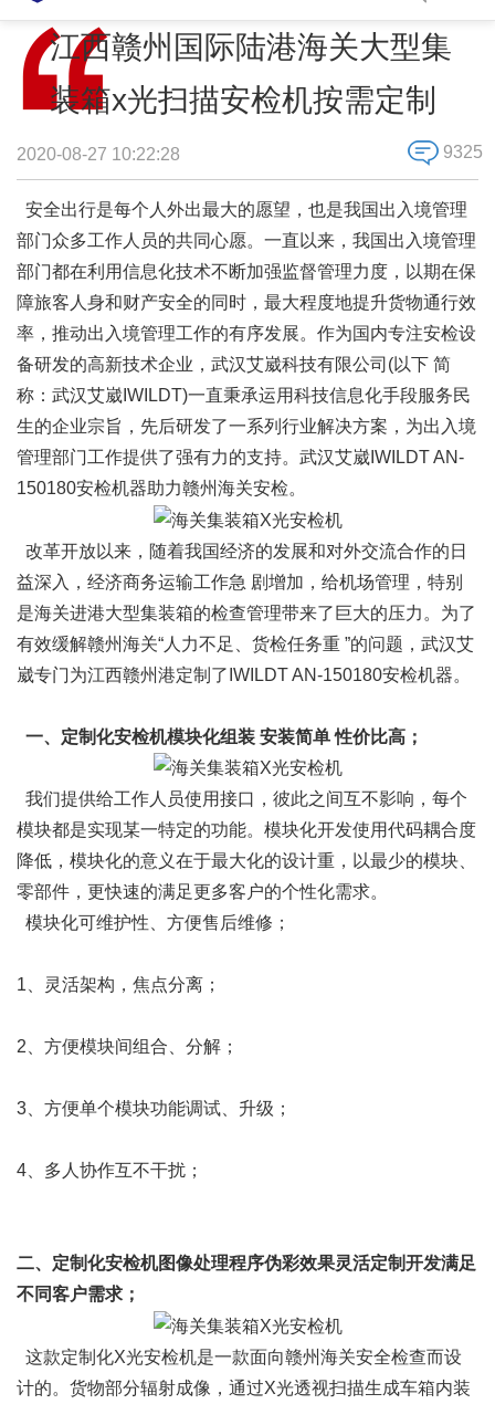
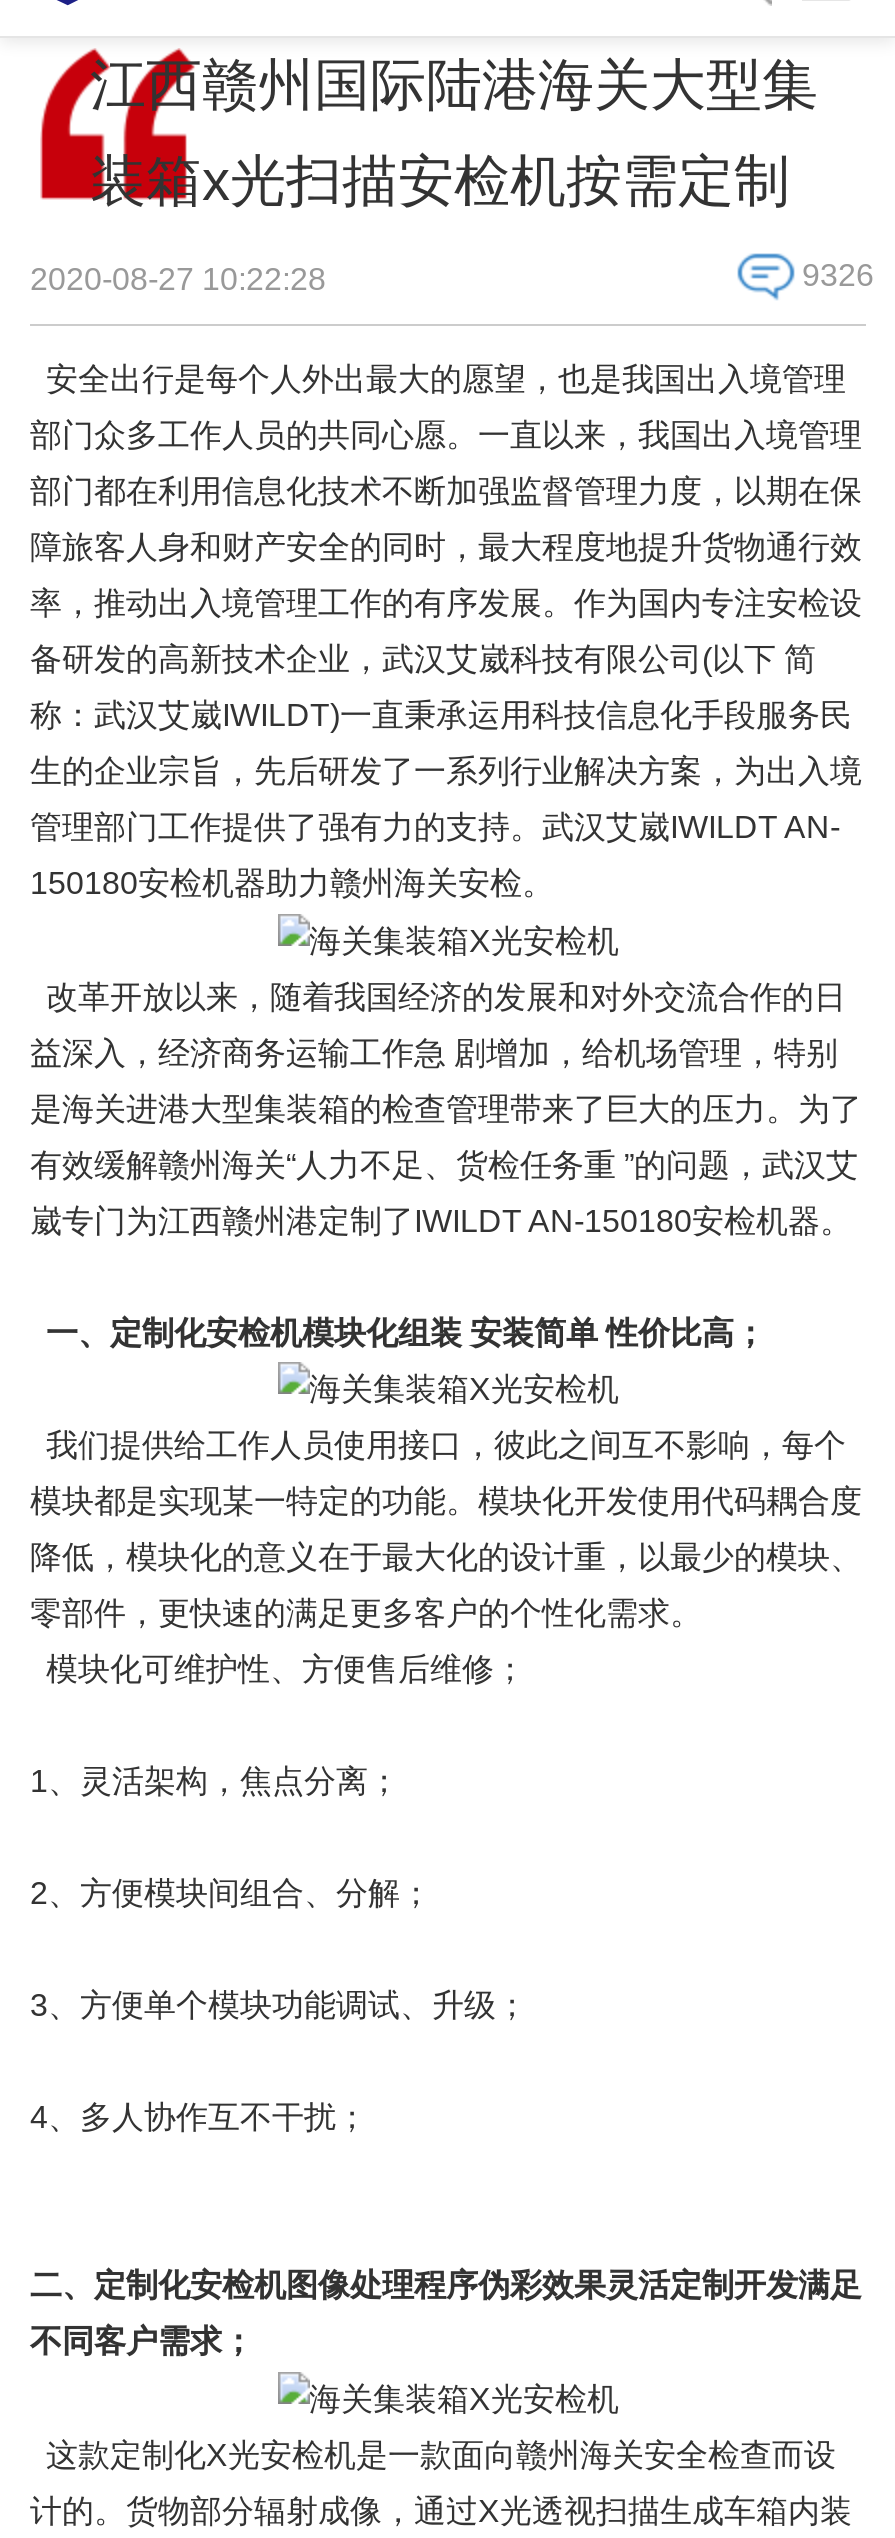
[443,142,483,161] 9325 -> [802,258,874,292] 9326

